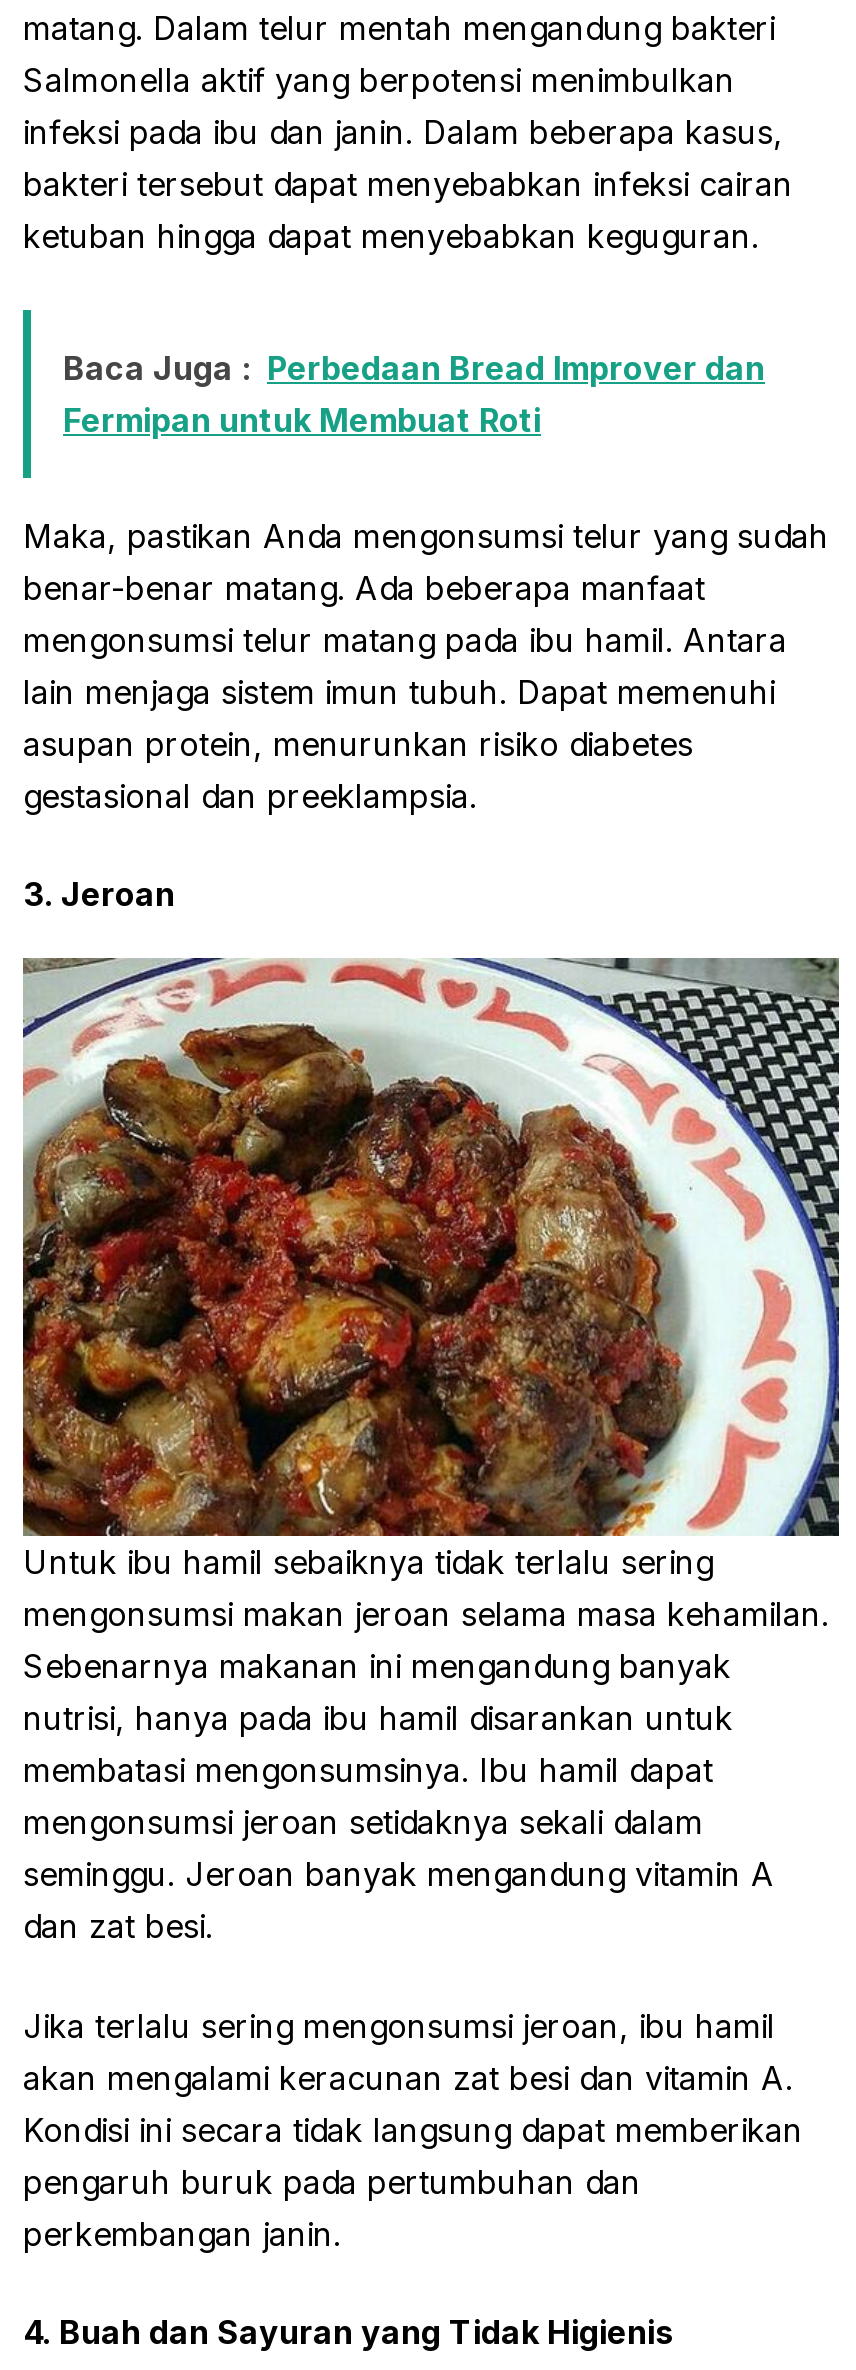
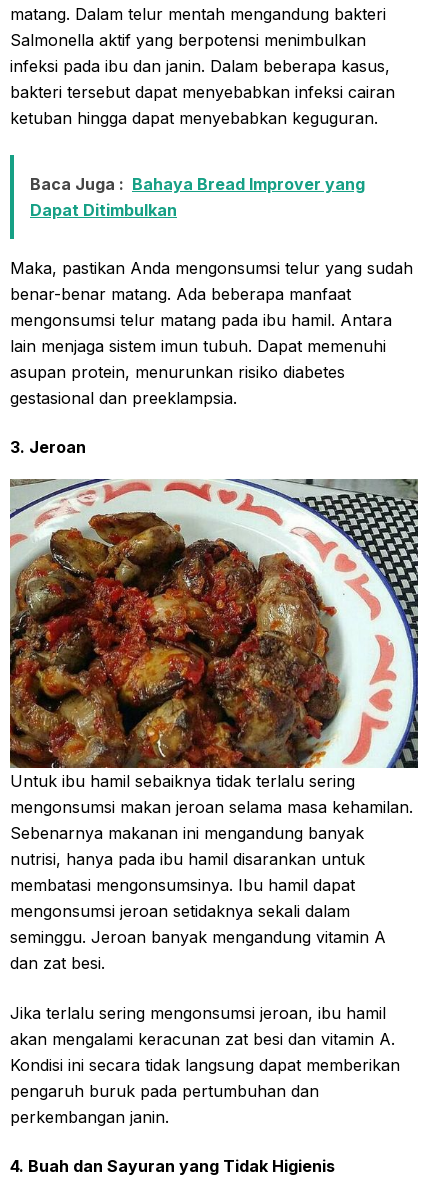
[63,348,765,440] Baca Juga : Perbedaan Bread Improver dan | Fermipan untuk Membuat Roti -> [30,174,365,220] Baca Juga : Bahaya Bread Improver yang | Dapat Ditimbulkan

